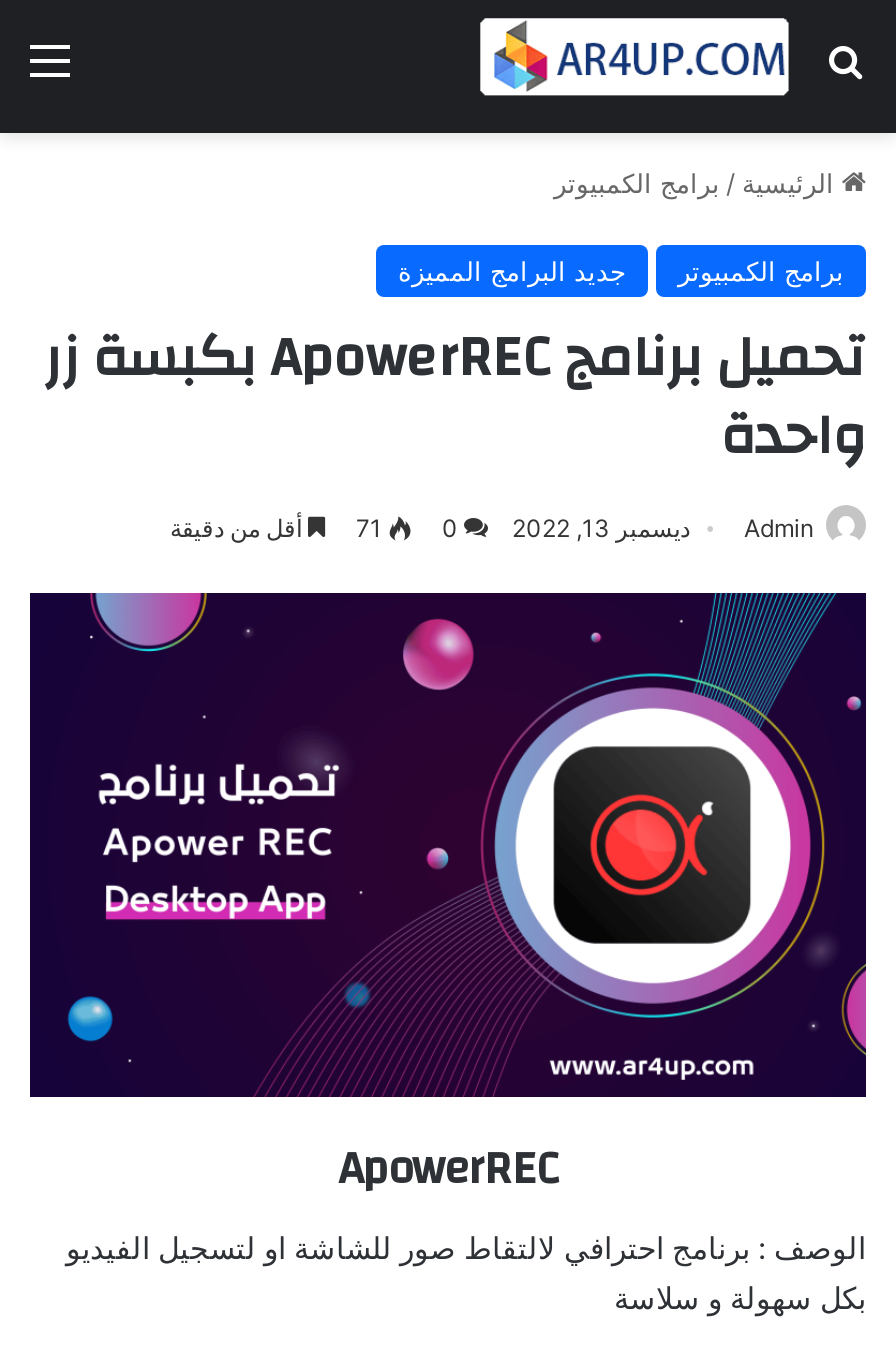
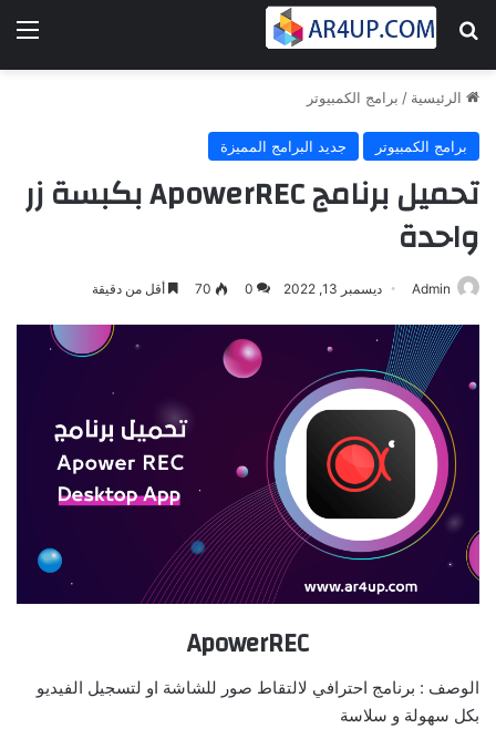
[356,513,382,543] 71 -> [195,280,211,297] 70

